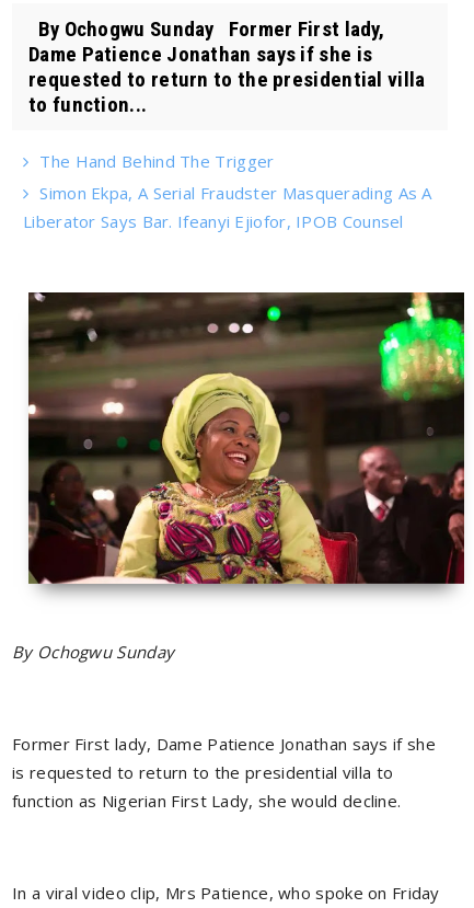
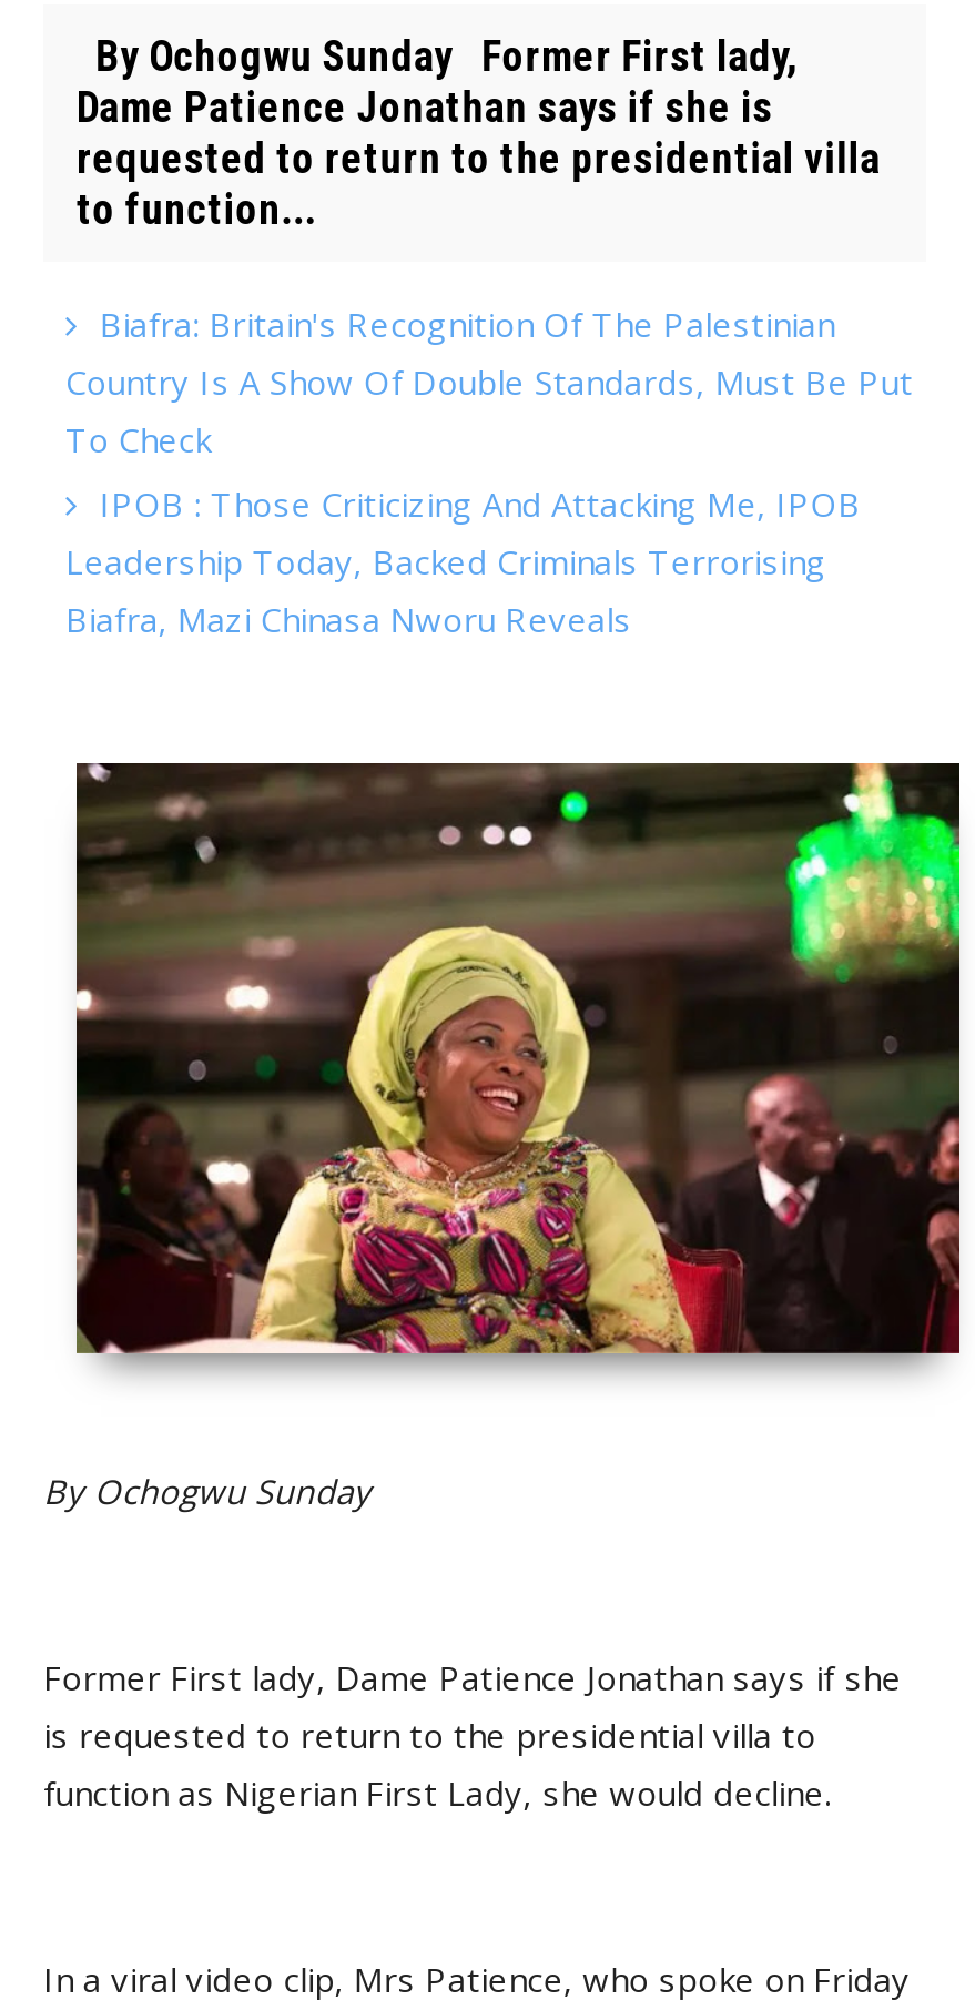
[23,150,432,232] The Hand Behind The Trigger | Simon Ekpa, A Serial Fraudster Masquerading As A | Liberator Says Bar. Ifeanyi Ejiofor, IPOB Counsel -> [65,301,913,641] Biafra: Britain's Recognition Of The Palestinian | Country Is A Show Of Double Standards, Must Be Put | To Check | IPOB : Those Criticizing And Attacking Me, IPOB | Leadership Today, Backed Criminals Terrorising | Biafra, Mazi Chinasa Nworu Reveals

